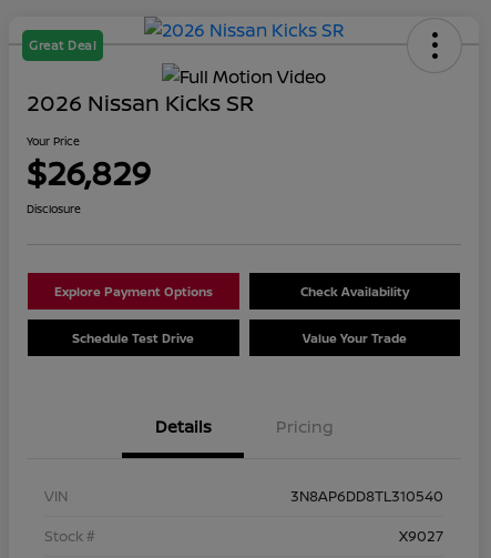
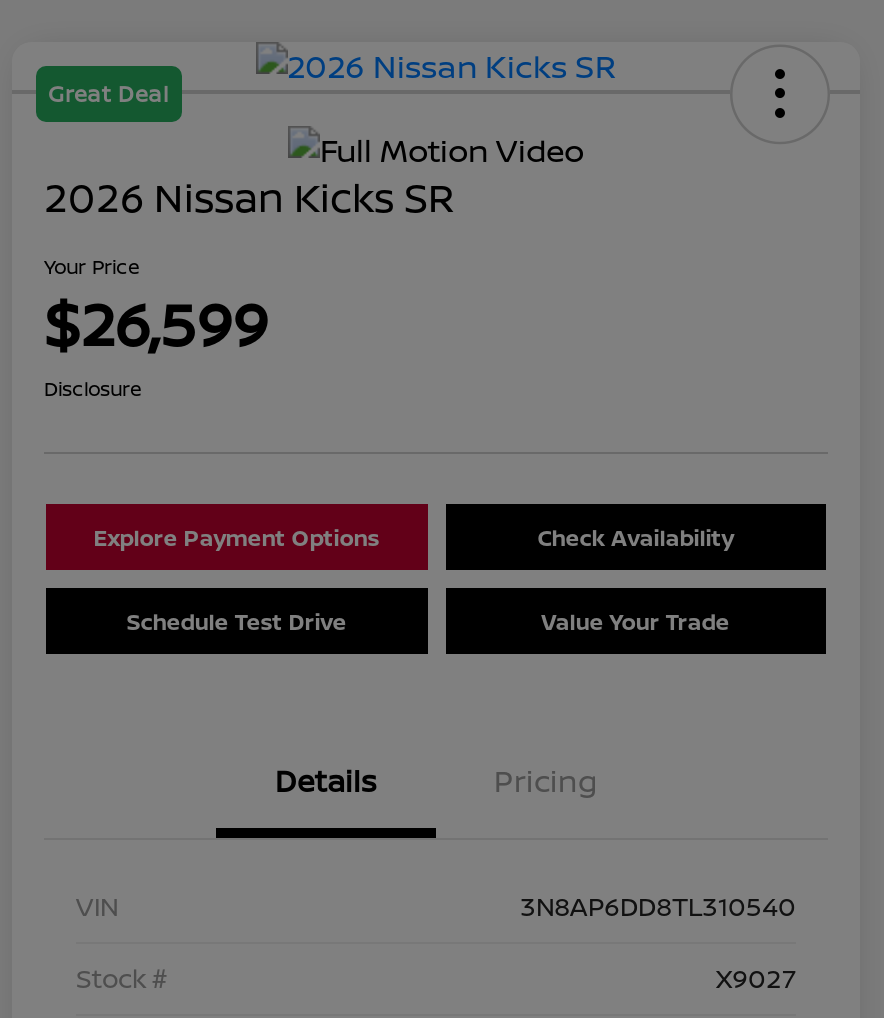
[27,149,151,195] $26,829 -> [44,281,268,363] $26,599

